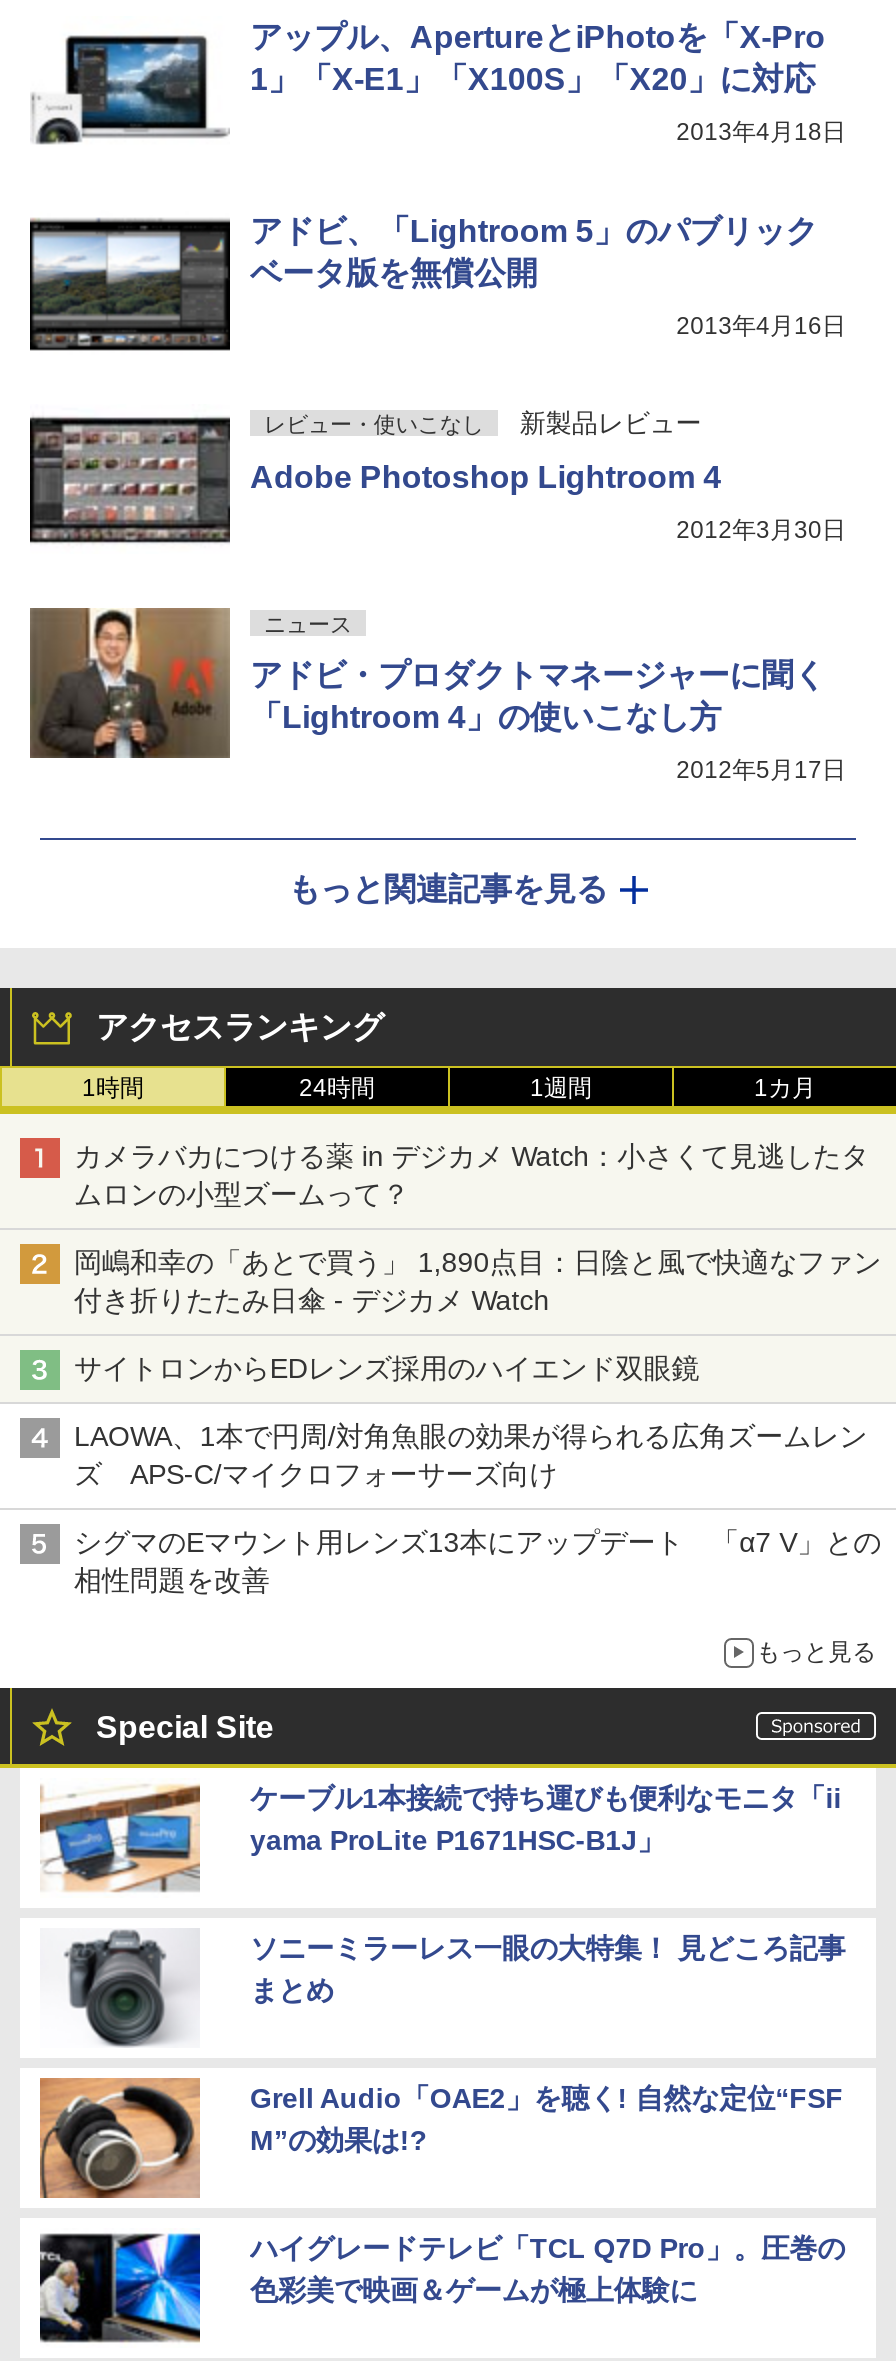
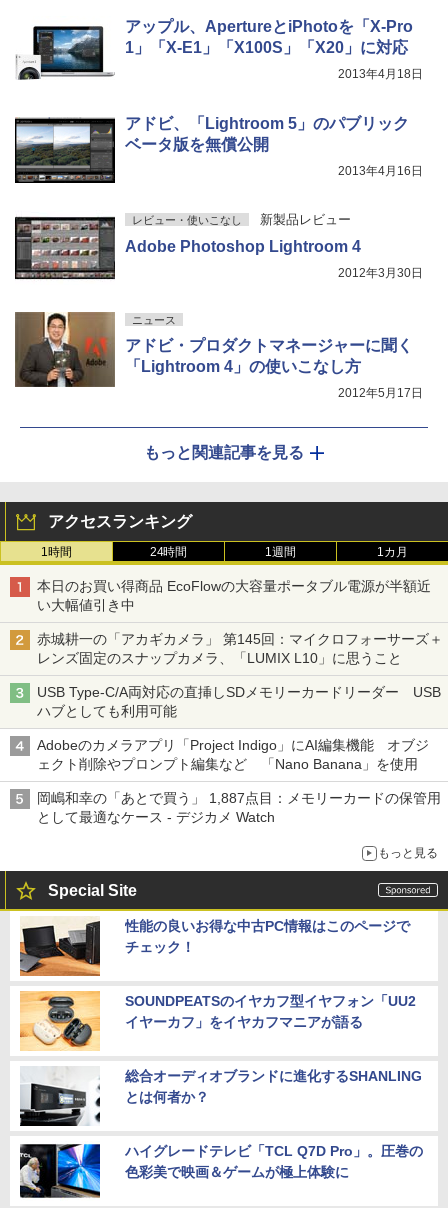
[74,1140,869,1210] カメラバカにつける薬 in デジカメ Watch：小さくて見逃したタ | ムロンの小型ズームって？ -> [37,578,430,613] 本日のお買い得商品 EcoFlowの大容量ポータブル電源が半額近 | い大幅値引き中
[74,1246,881,1316] 岡嶋和幸の「あとで買う」 1,890点目：日陰と風で快適なファン | 付き折りたたみ日傘 - デジカメ Watch -> [37,631,443,666] 赤城耕一の「アカギカメラ」 第145回：マイクロフォーサーズ＋ | レンズ固定のスナップカメラ、「LUMIX L10」に思うこと
[74,1352,727,1384] サイトロンからEDレンズ採用のハイエンド双眼鏡 -> [37,684,440,719] USB Type-C/A両対応の直挿しSDメモリーカードリーダー USB | ハブとしても利用可能
[74,1420,867,1490] LAOWA、1本で円周/対角魚眼の効果が得られる広角ズームレン | ズ APS-C/マイクロフォーサーズ向け -> [37,737,429,772] Adobeのカメラアプリ「Project Indigo」にAI編集機能 オブジ | ェクト削除やプロンプト編集など 「Nano Banana」を使用
[74,1526,881,1596] シグマのEマウント用レンズ13本にアップデート 「α7 V」との | 相性問題を改善 -> [37,790,440,825] 岡嶋和幸の「あとで買う」 1,887点目：メモリーカードの保管用 | として最適なケース - デジカメ Watch
[38,1782,841,1898] [image] | ケーブル1本接続で持ち運びも便利なモニタ「ii | yama ProLite P1671HSC-B1J」 -> [19,917,410,977] [image] | 性能の良いお得な中古PC情報はこのページで | チェック！
[40,1928,845,2048] [image] | ソニーミラーレス一眼の大特集！ 見どころ記事 | まとめ -> [19,990,416,1051] [image] | SOUNDPEATSのイヤカフ型イヤフォン「UU2 | イヤーカフ」をイヤカフマニアが語る
[38,2076,843,2200] [image] | Grell Audio「OAE2」を聴く! 自然な定位“FSF | M”の効果は!? -> [19,1066,422,1127] [image] | 総合オーディオブランドに進化するSHANLING | とは何者か？

